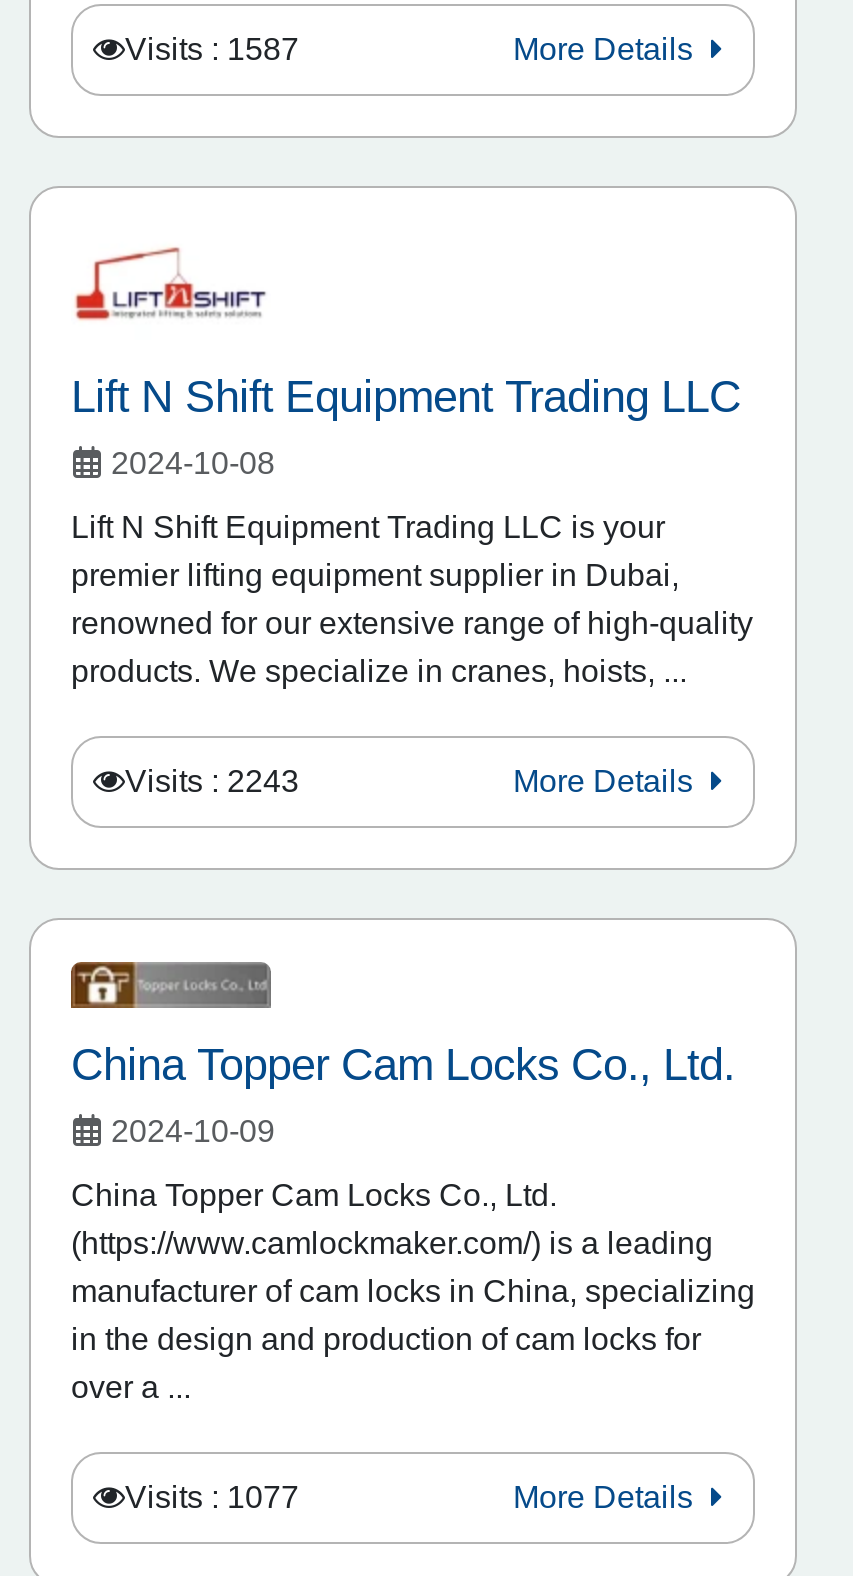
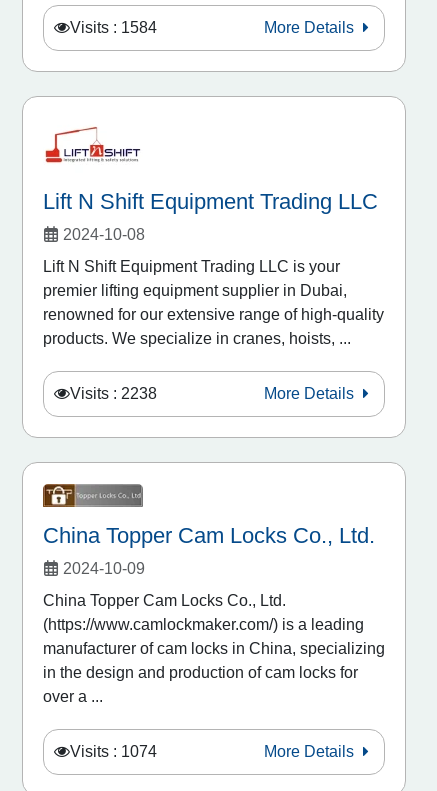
[125,32,299,66] Visits : 1587 -> [70,19,157,36] Visits : 1584
[125,764,299,798] Visits : 2243 -> [70,385,157,402] Visits : 2238
[125,1481,299,1515] Visits : 1077 -> [70,743,157,760] Visits : 1074

